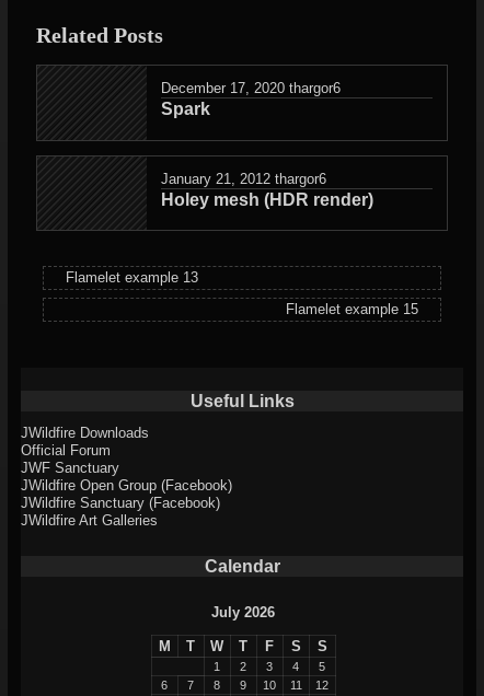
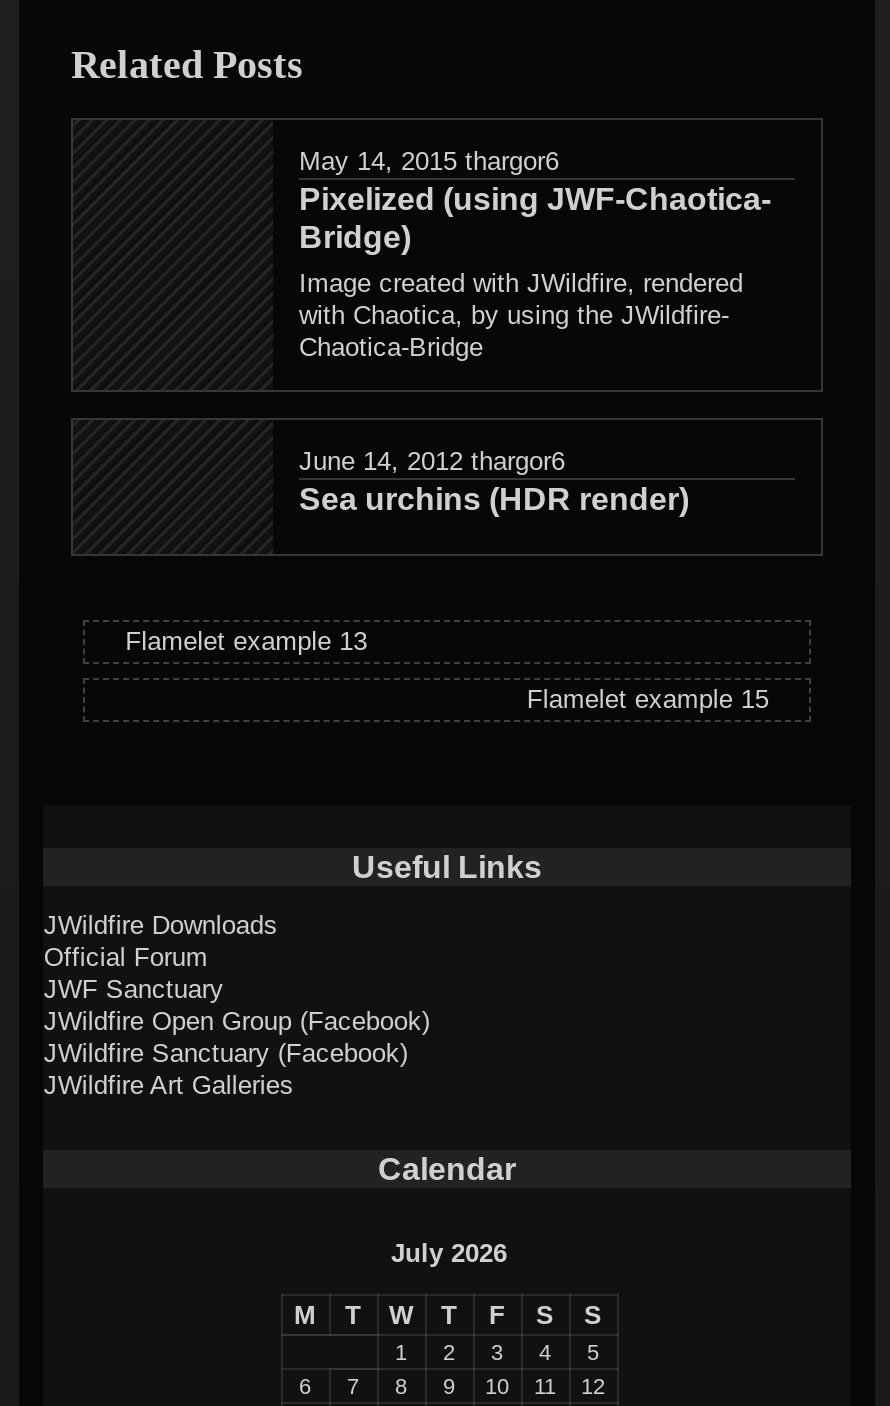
[161,80,341,119] December 17, 2020 thargor6 | Spark -> [299,147,771,361] May 14, 2015 thargor6 | Pixelized (using JWF-Chaotica- | Bridge) | Image created with JWildfire, rendered | with Chaotica, by using the JWildfire- | Chaotica-Bridge
[161,170,373,209] January 21, 2012 thargor6 | Holey mesh (HDR render) -> [299,445,689,515] June 14, 2012 thargor6 | Sea urchins (HDR render)

